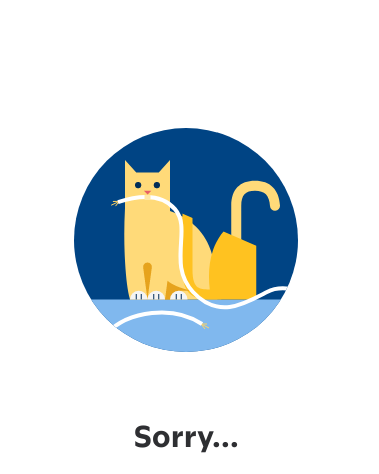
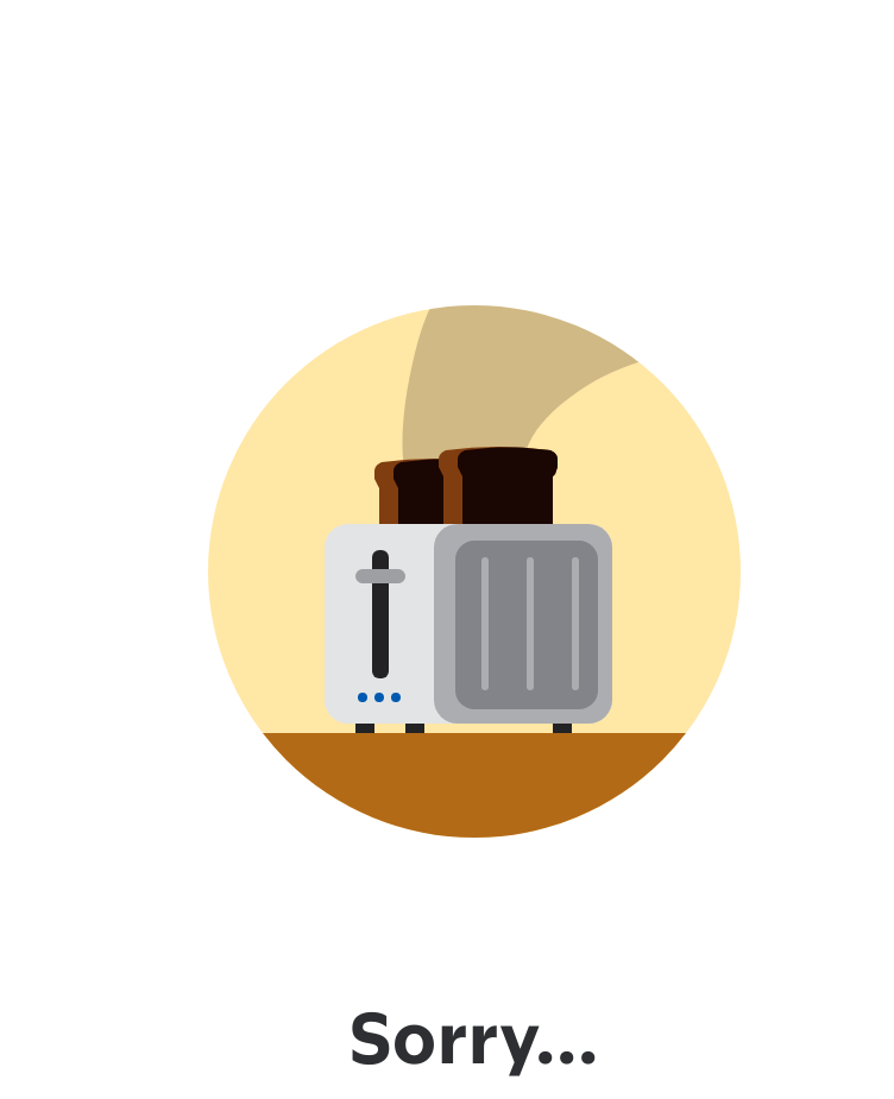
[73,127,299,353] [image] -> [208,303,741,840] [image]

